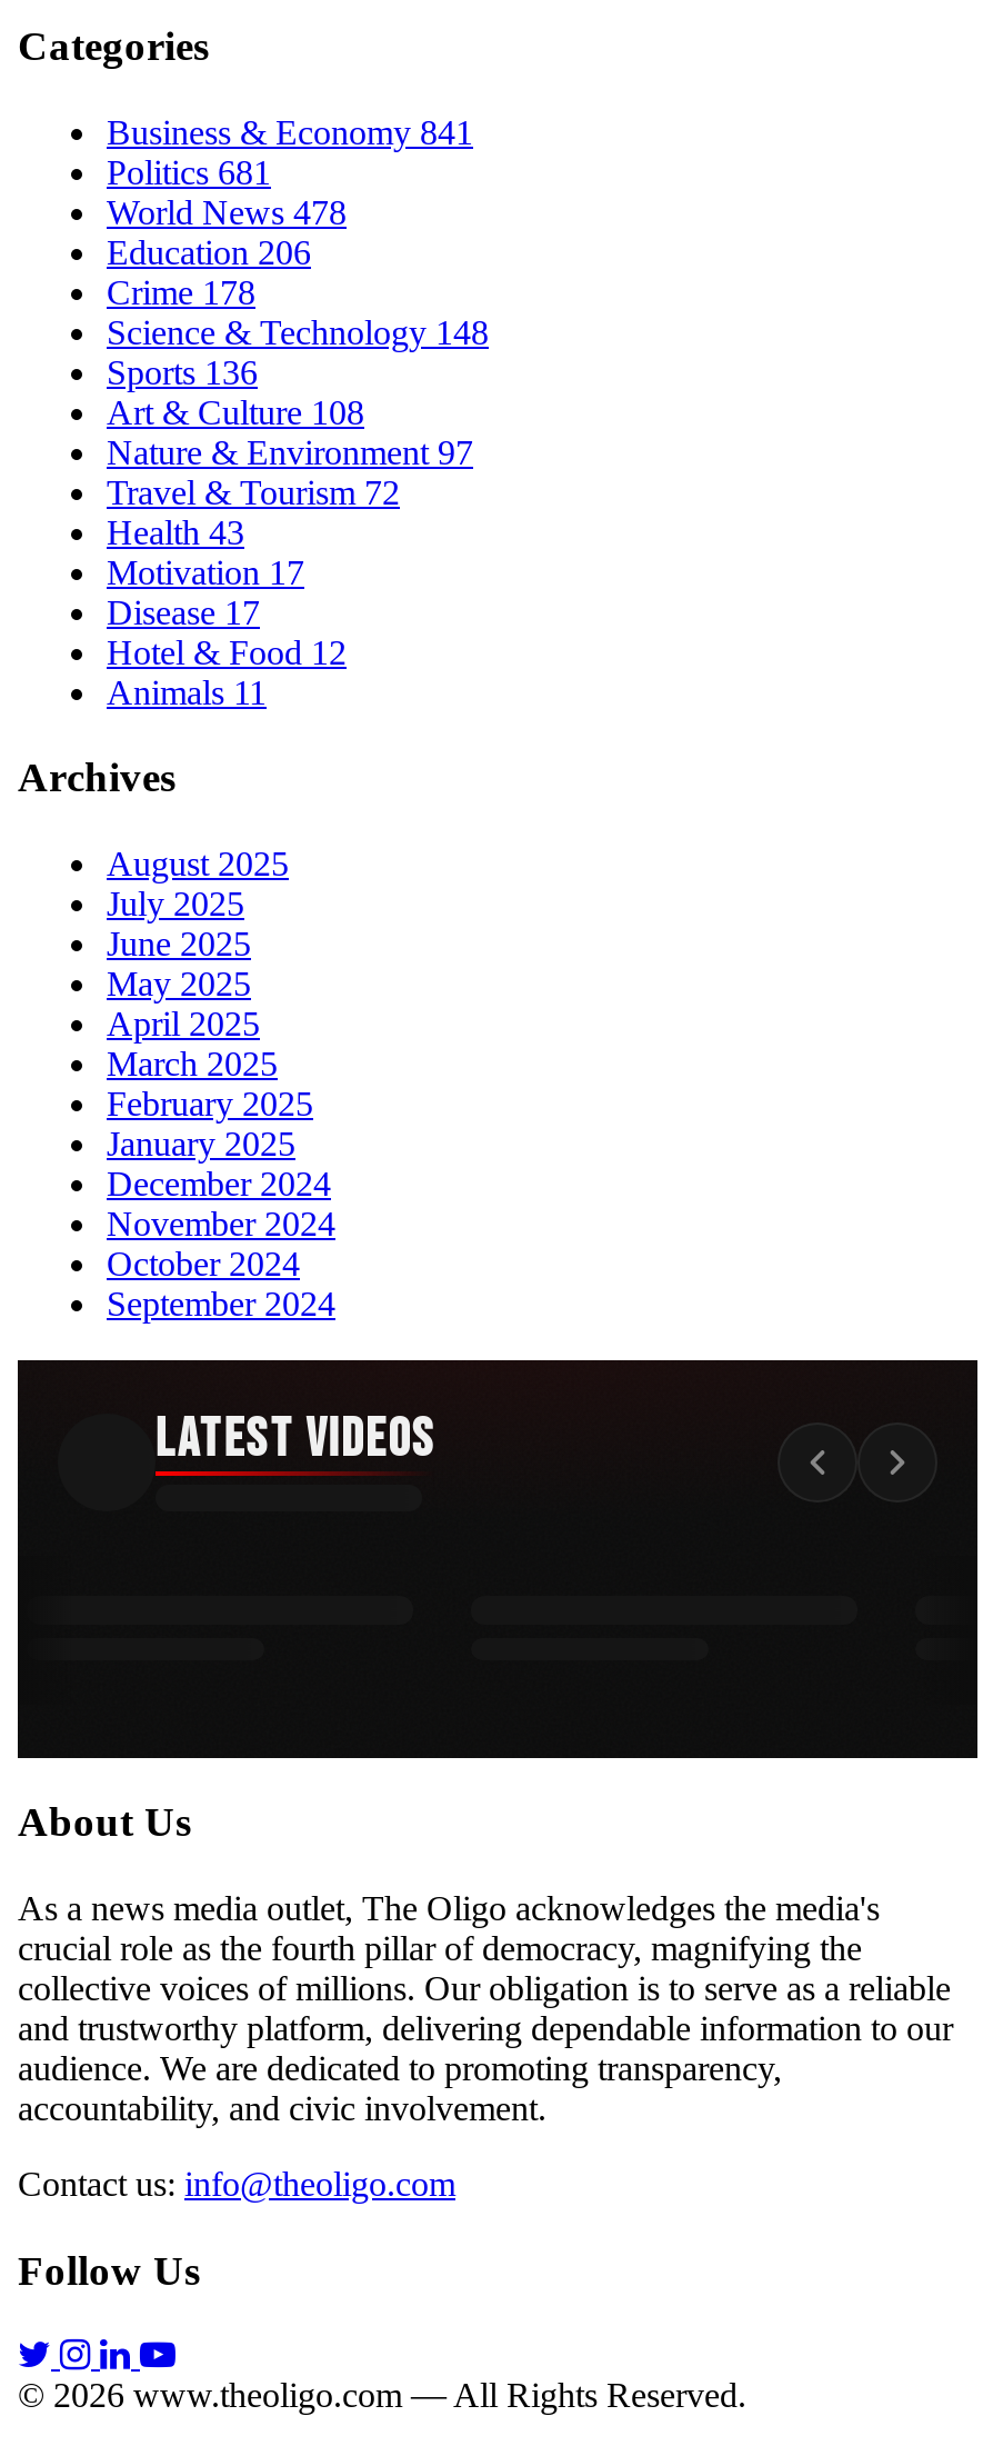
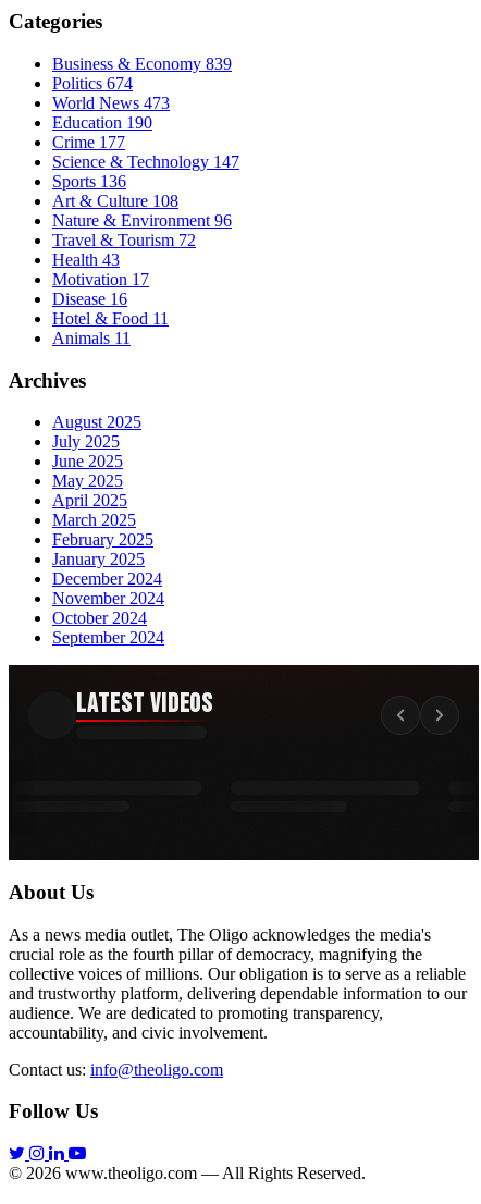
[107,112,473,150] Business & Economy 841 -> [52,54,232,73] Business & Economy 839
[107,152,271,190] Politics 681 -> [52,74,133,93] Politics 674
[107,192,347,230] World News 478 -> [52,94,170,112] World News 473
[107,232,311,270] Education 206 -> [52,113,152,132] Education 190
[107,272,255,310] Crime 178 -> [52,133,125,151] Crime 177
[107,312,489,350] Science & Technology 148 -> [52,152,239,171] Science & Technology 147
[107,432,473,470] Nature & Environment 97 -> [52,211,232,230] Nature & Environment 96
[107,592,260,630] Disease 17 -> [52,290,127,308] Disease 16
[107,632,347,670] Hotel & Food 12 -> [52,309,169,328] Hotel & Food 11

